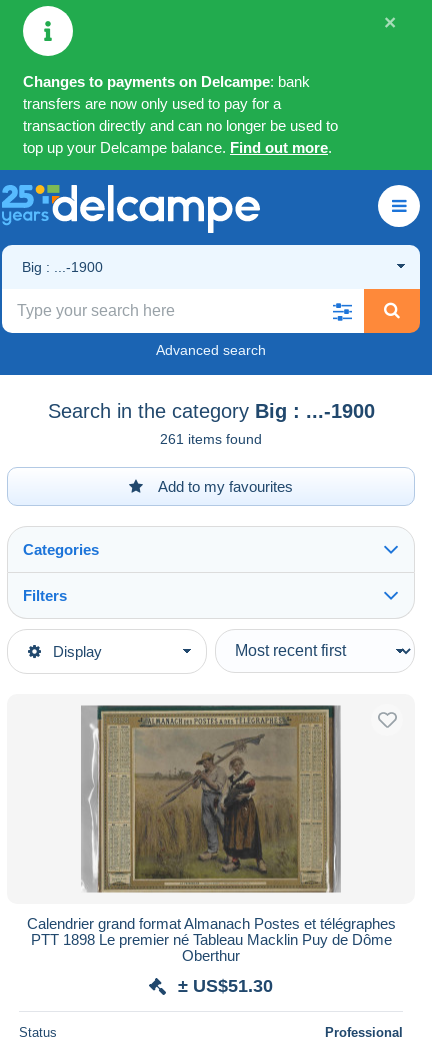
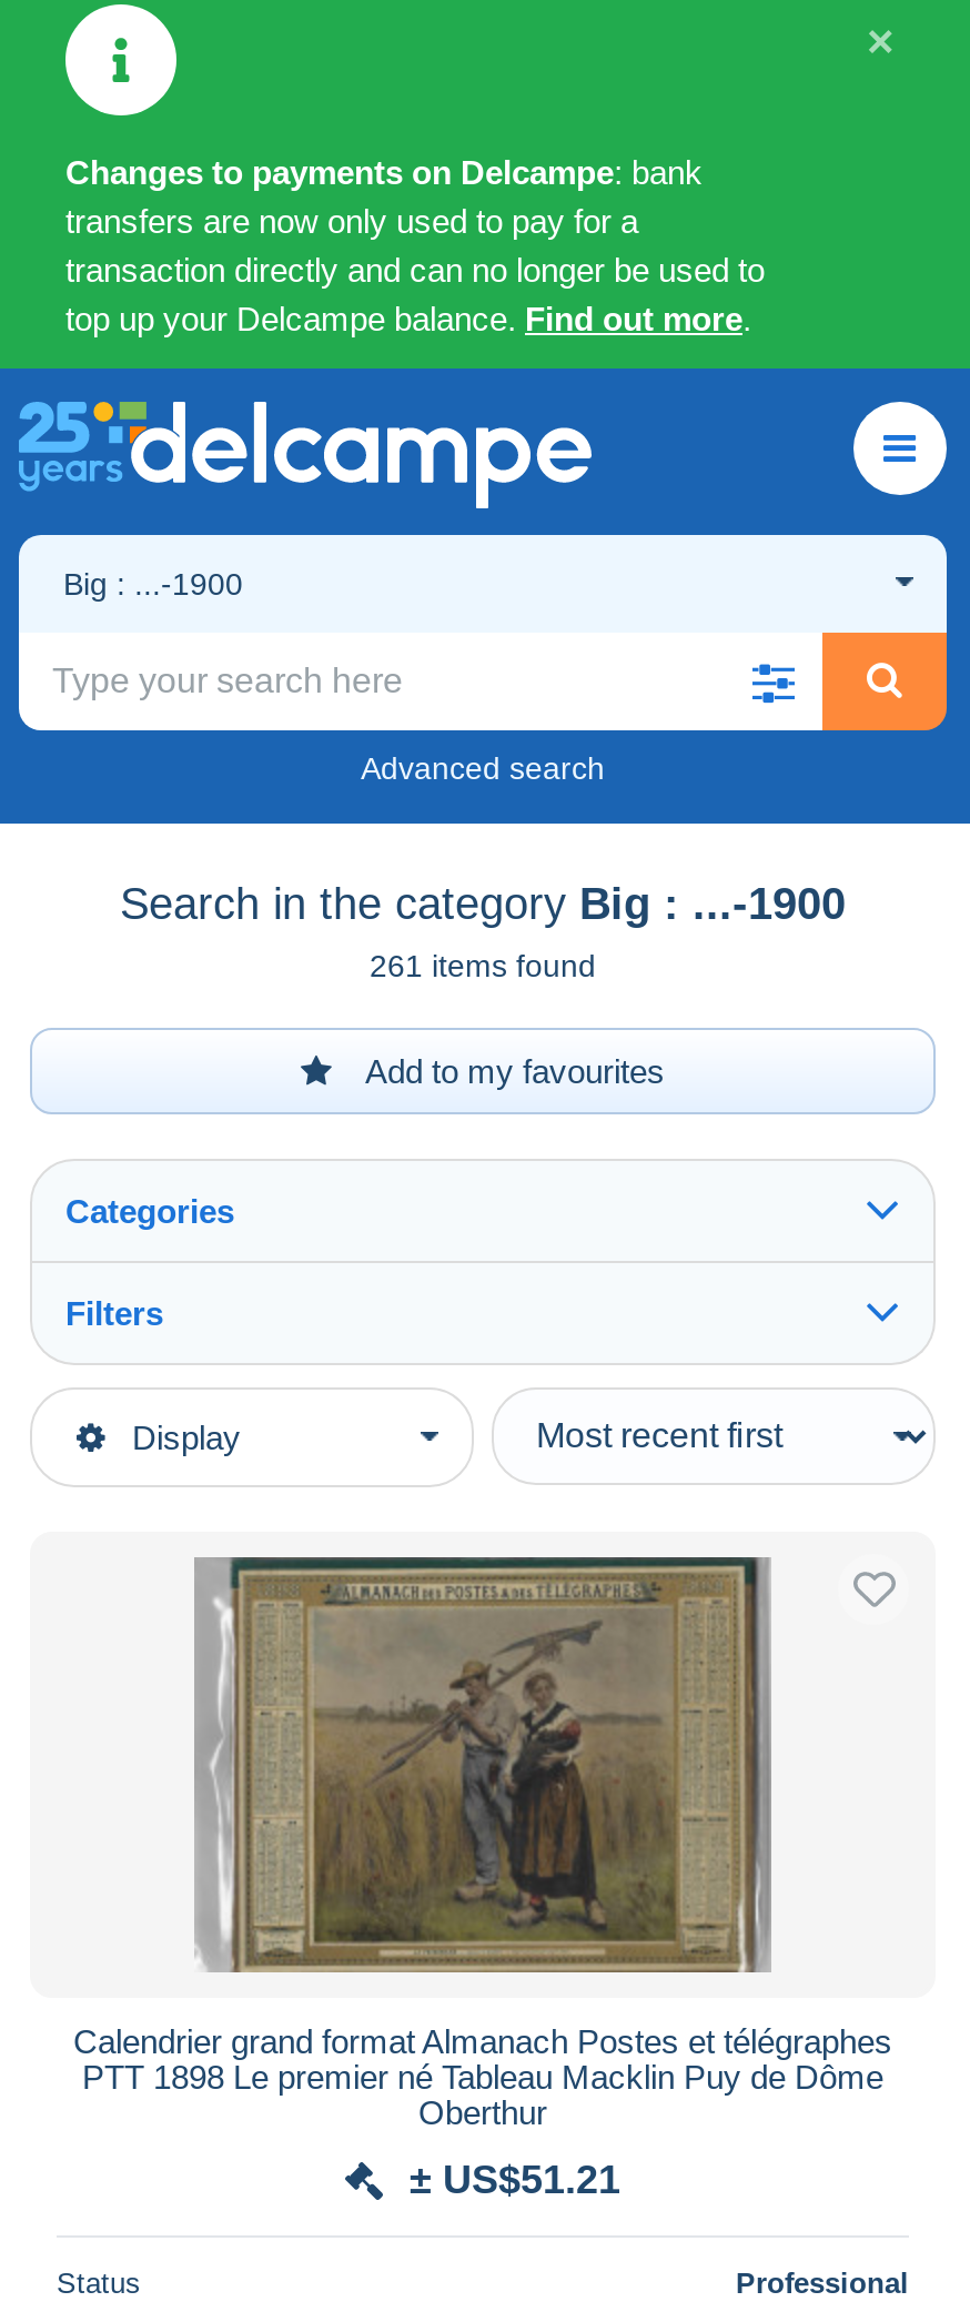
[178,976,273,996] ± US$51.30 -> [410,2158,620,2202] ± US$51.21

